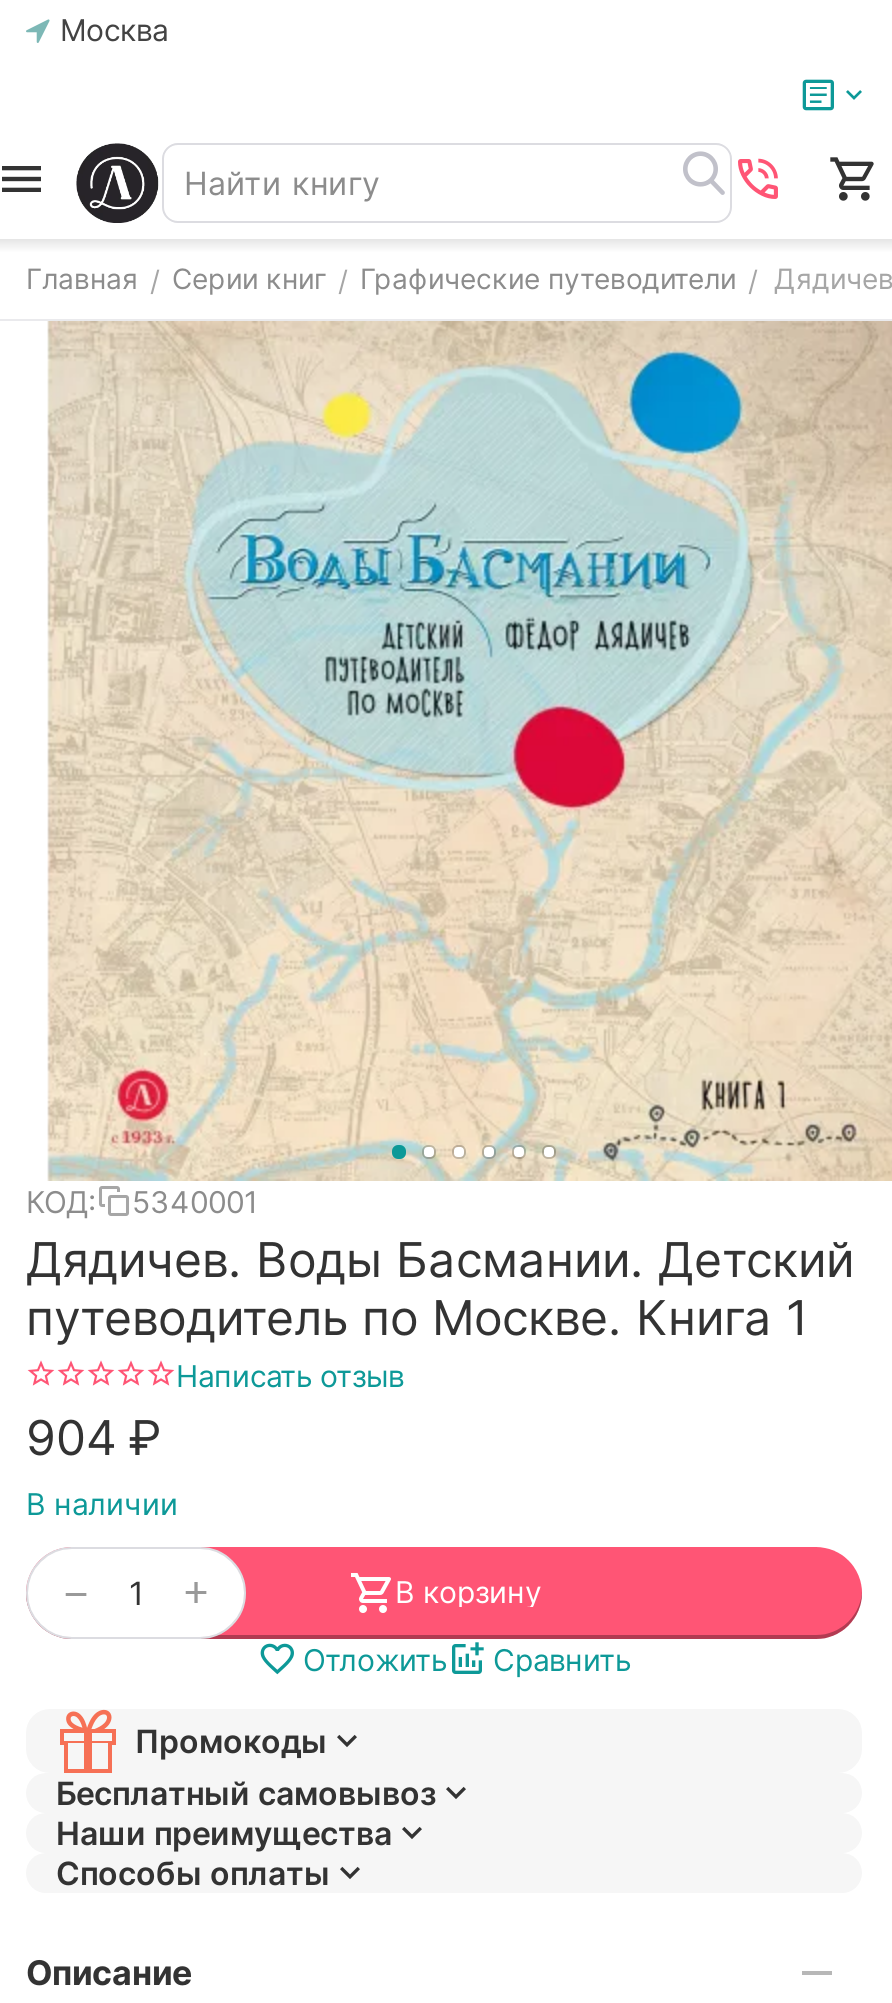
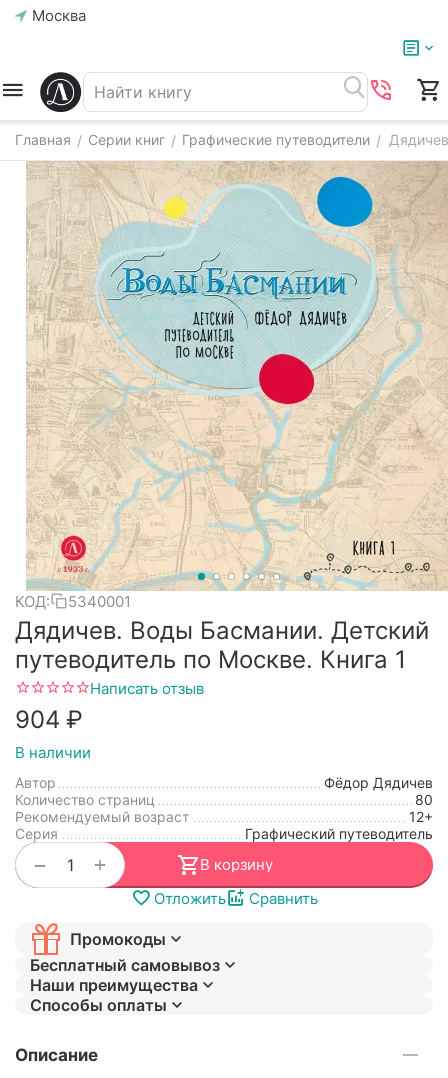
none -> [15,774,433,842] Автор | Фёдор Дядичев | Количество страниц | 80 | Рекомендуемый возраст | 12+ | Серия | Графический путеводитель

